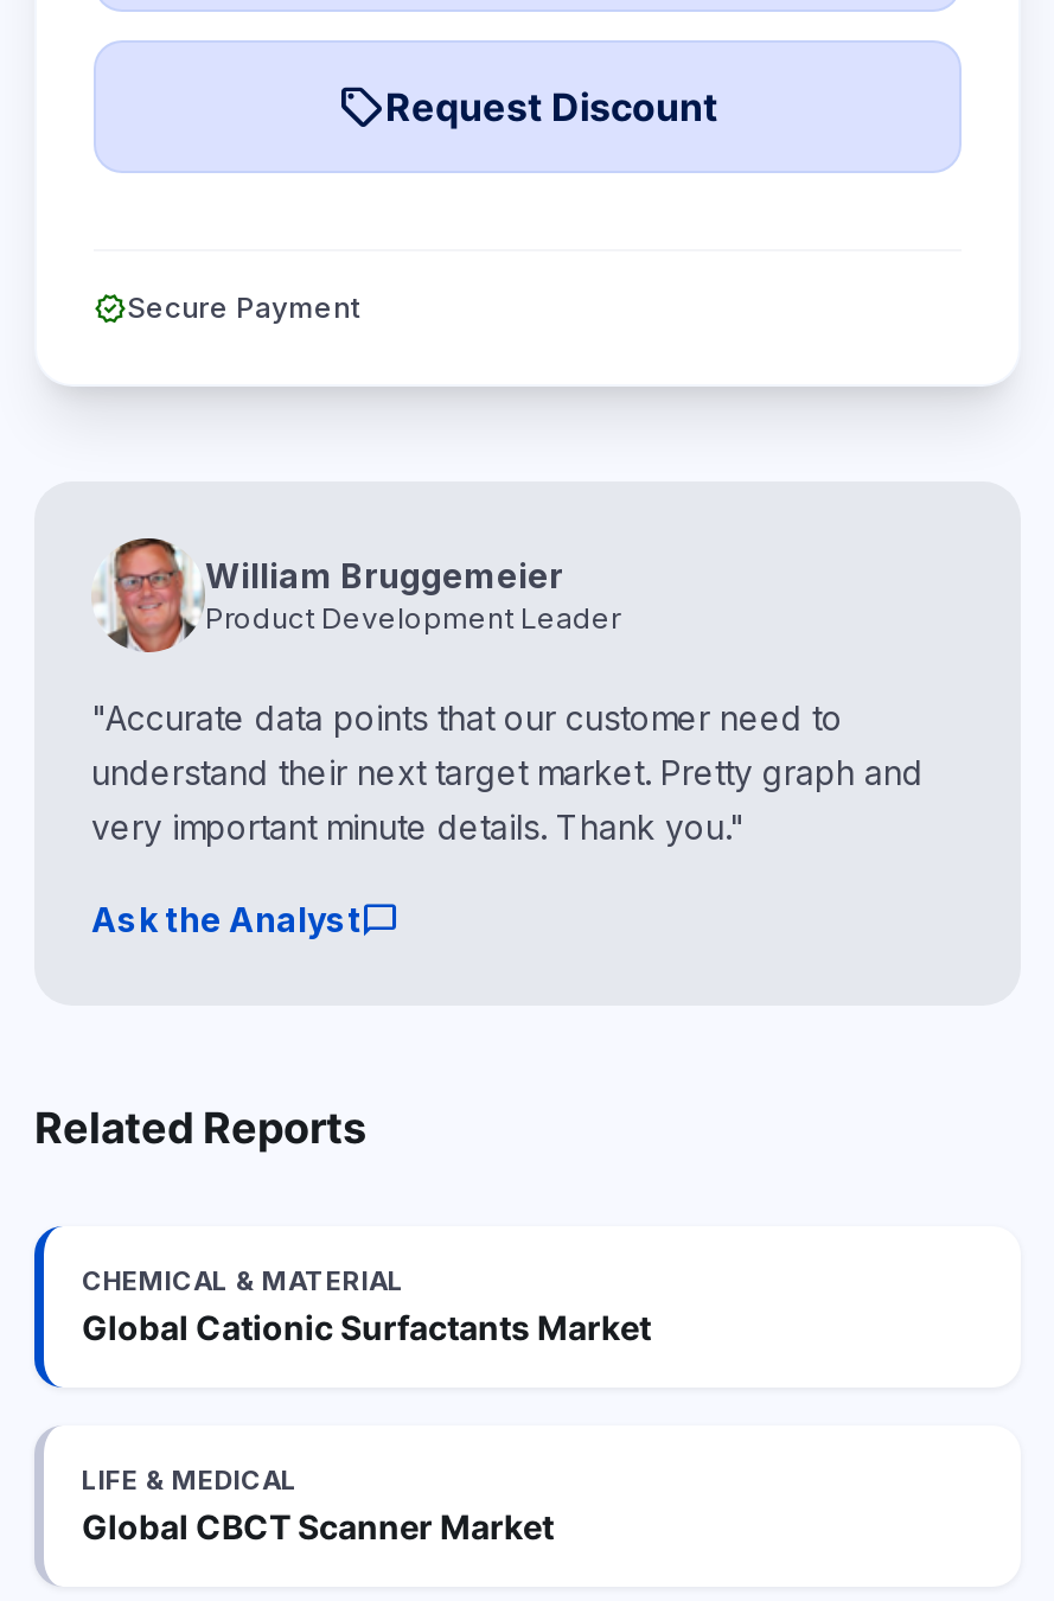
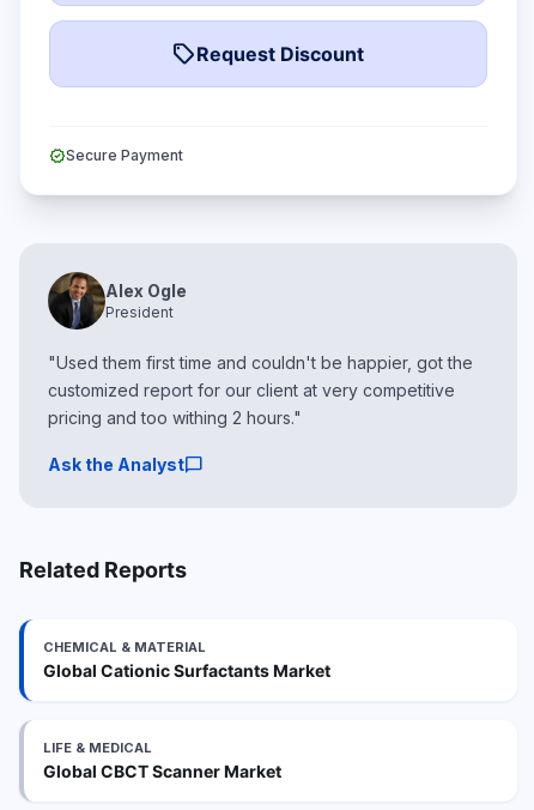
[91,538,620,655] [image] | William Bruggemeier | Product Development Leader -> [47,274,187,331] [image] | Alex Ogle | President
[91,697,924,847] "Accurate data points that our customer need to | understand their next target market. Pretty graph and | very important minute details. Thank you." -> [48,352,473,428] "Used them first time and couldn't be happier, got the | customized report for our client at very competitive | pricing and too withing 2 hours."

